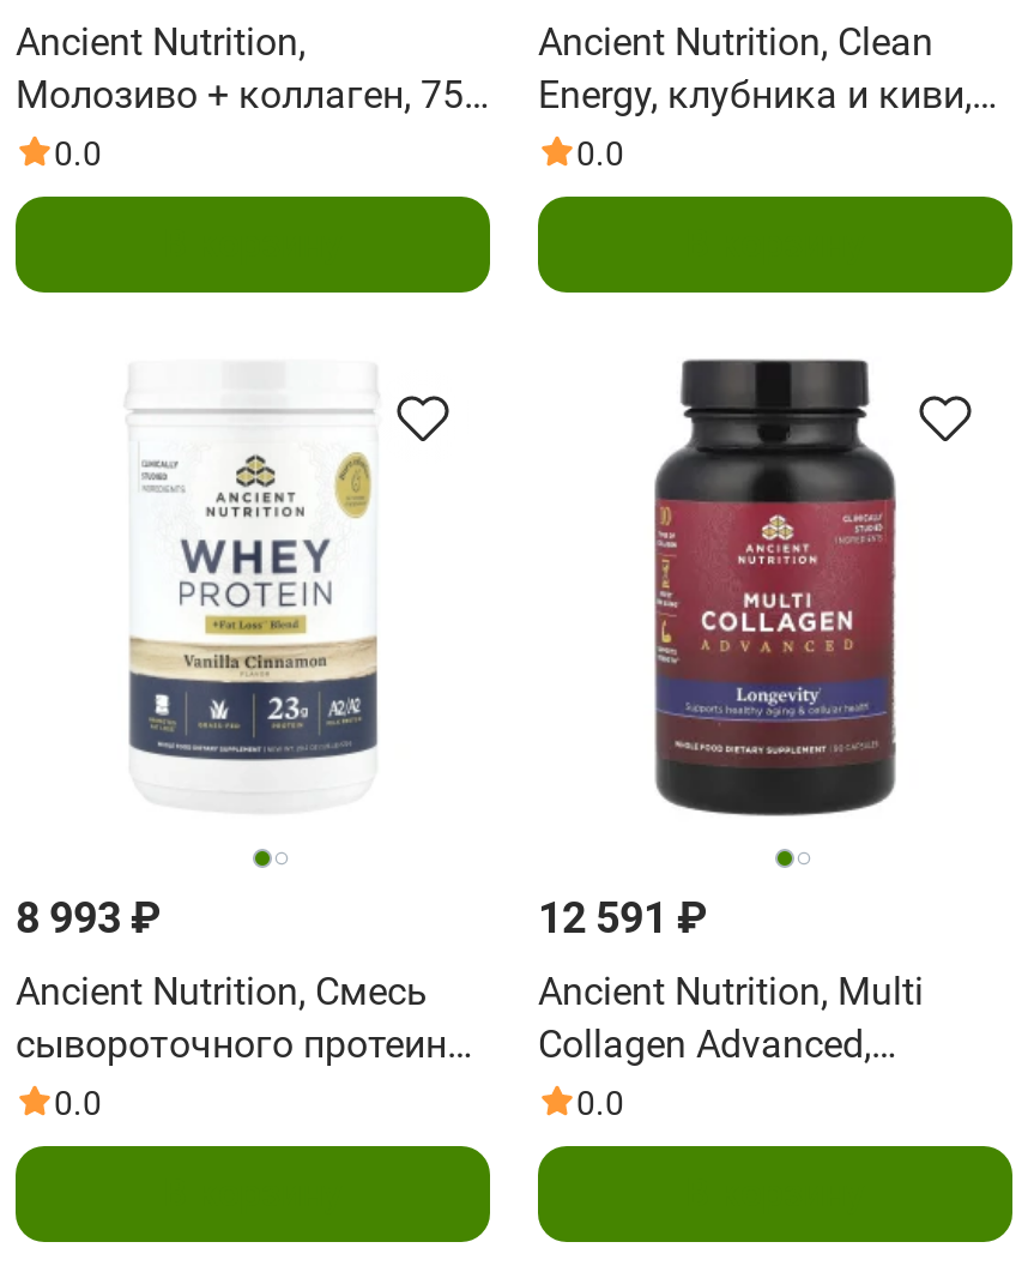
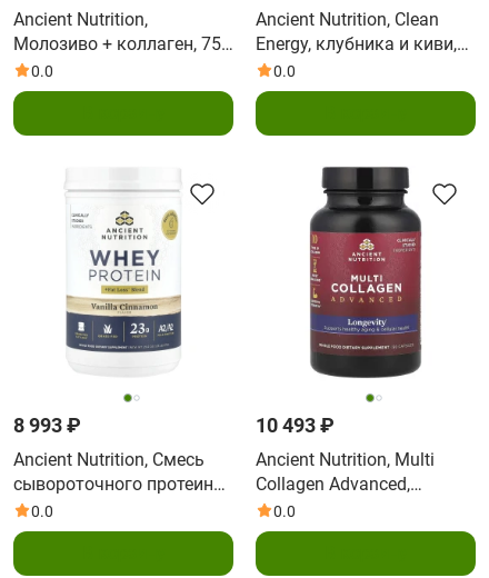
[538,892,708,942] 12 591 ₽ -> [256,413,335,437] 10 493 ₽

